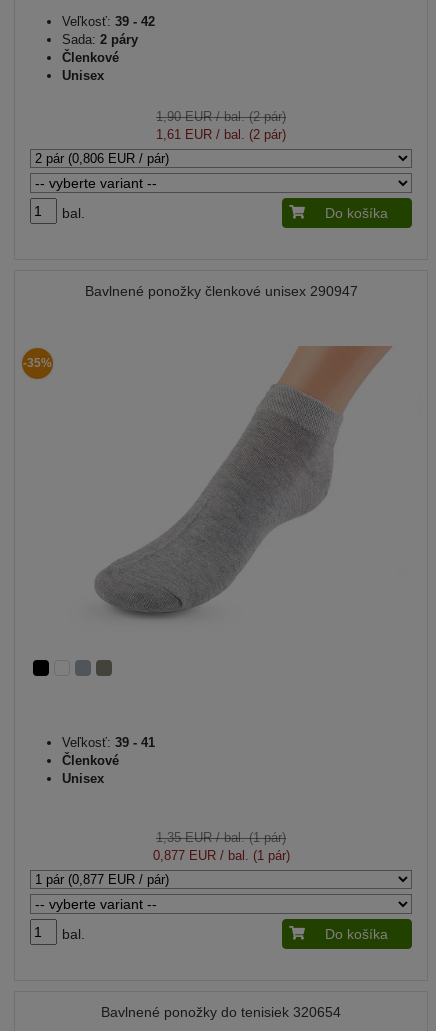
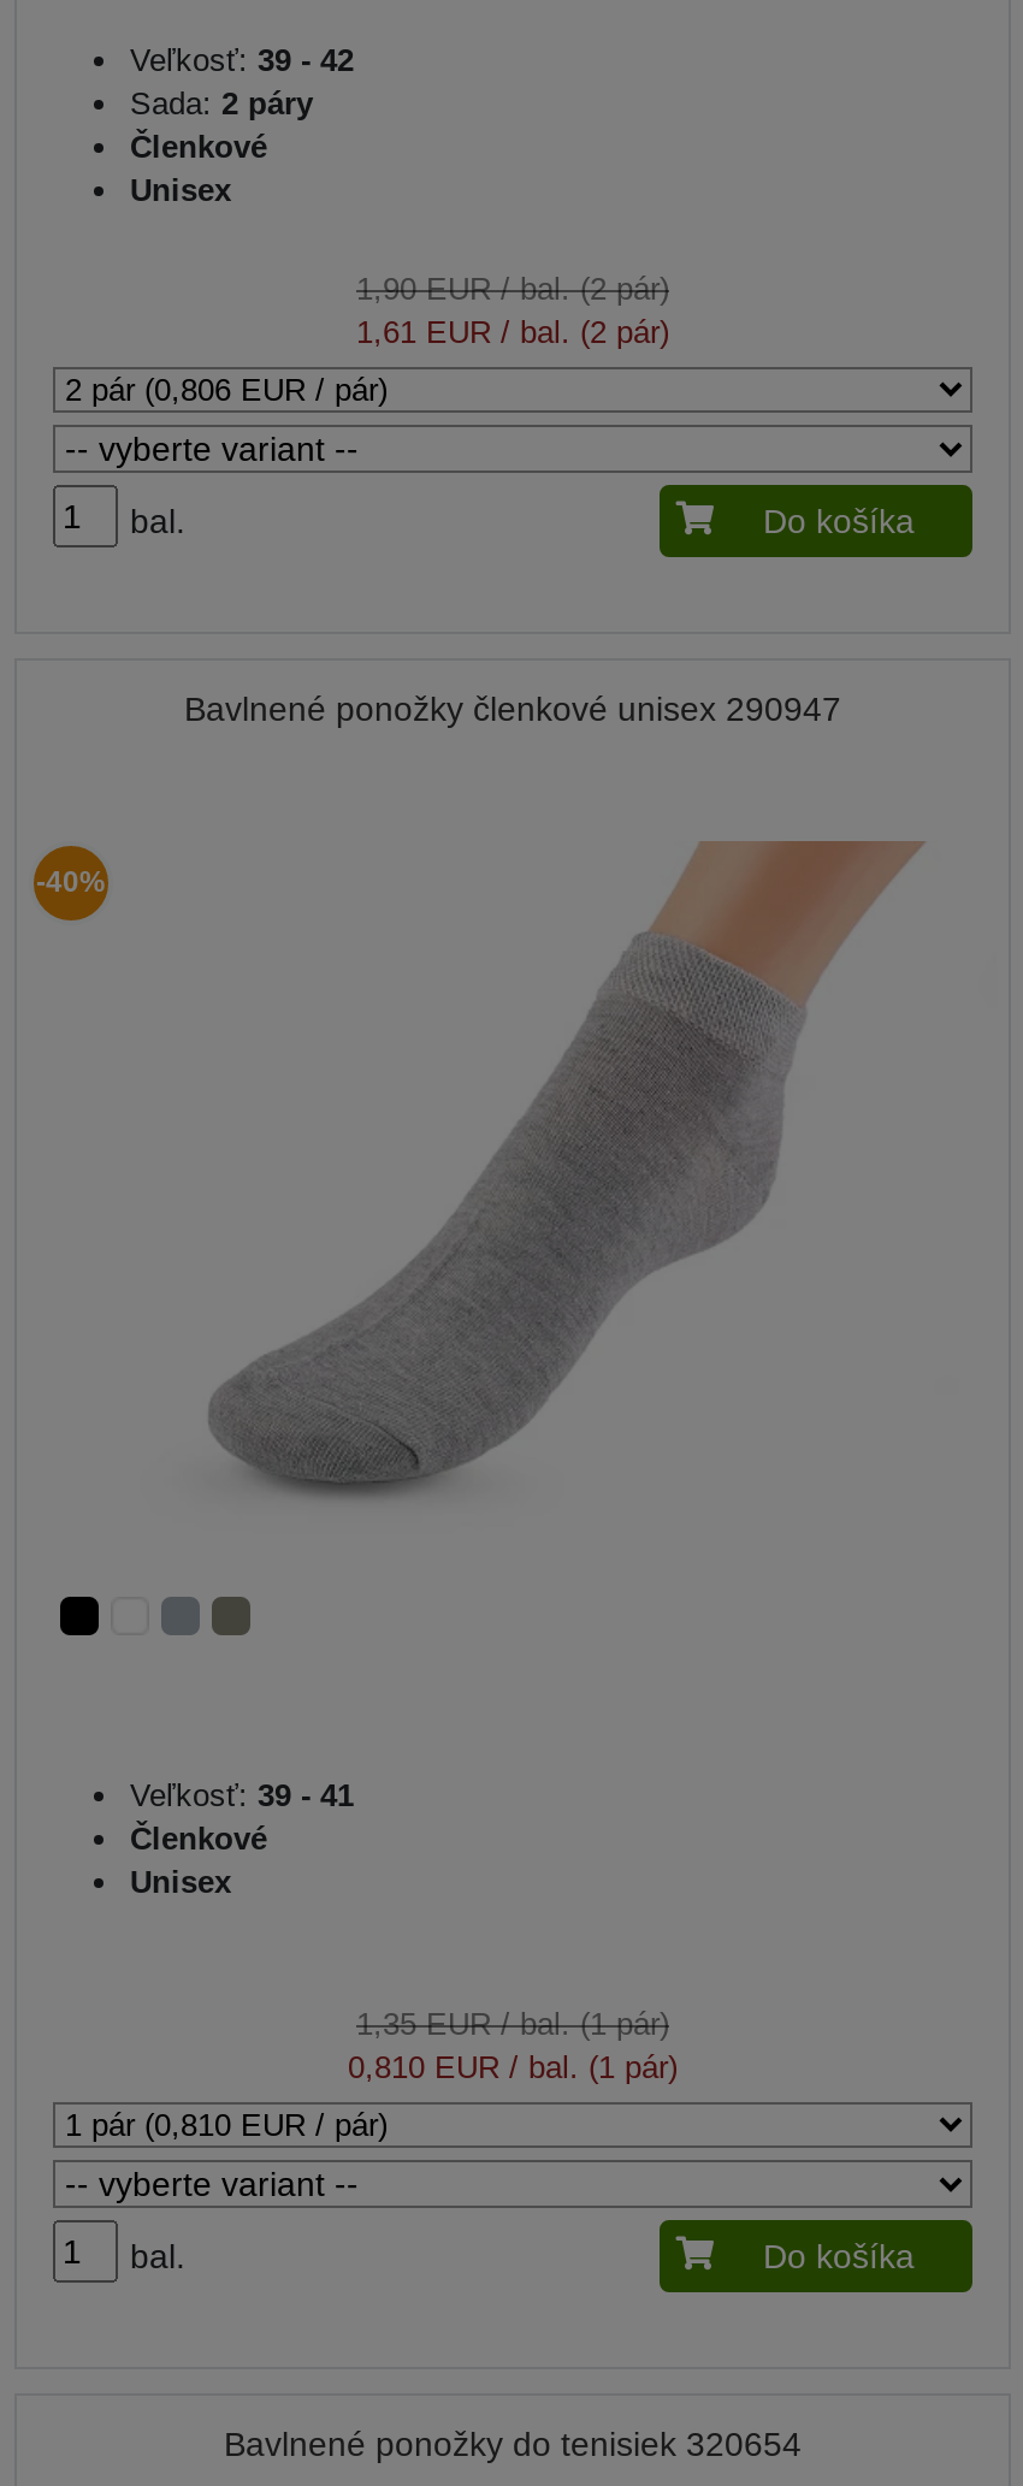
[23,356,52,370] -35% -> [36,865,106,899] -40%
[152,847,289,862] 0,877 EUR / bal. (1 pár) -> [348,2048,678,2084] 0,810 EUR / bal. (1 pár)

